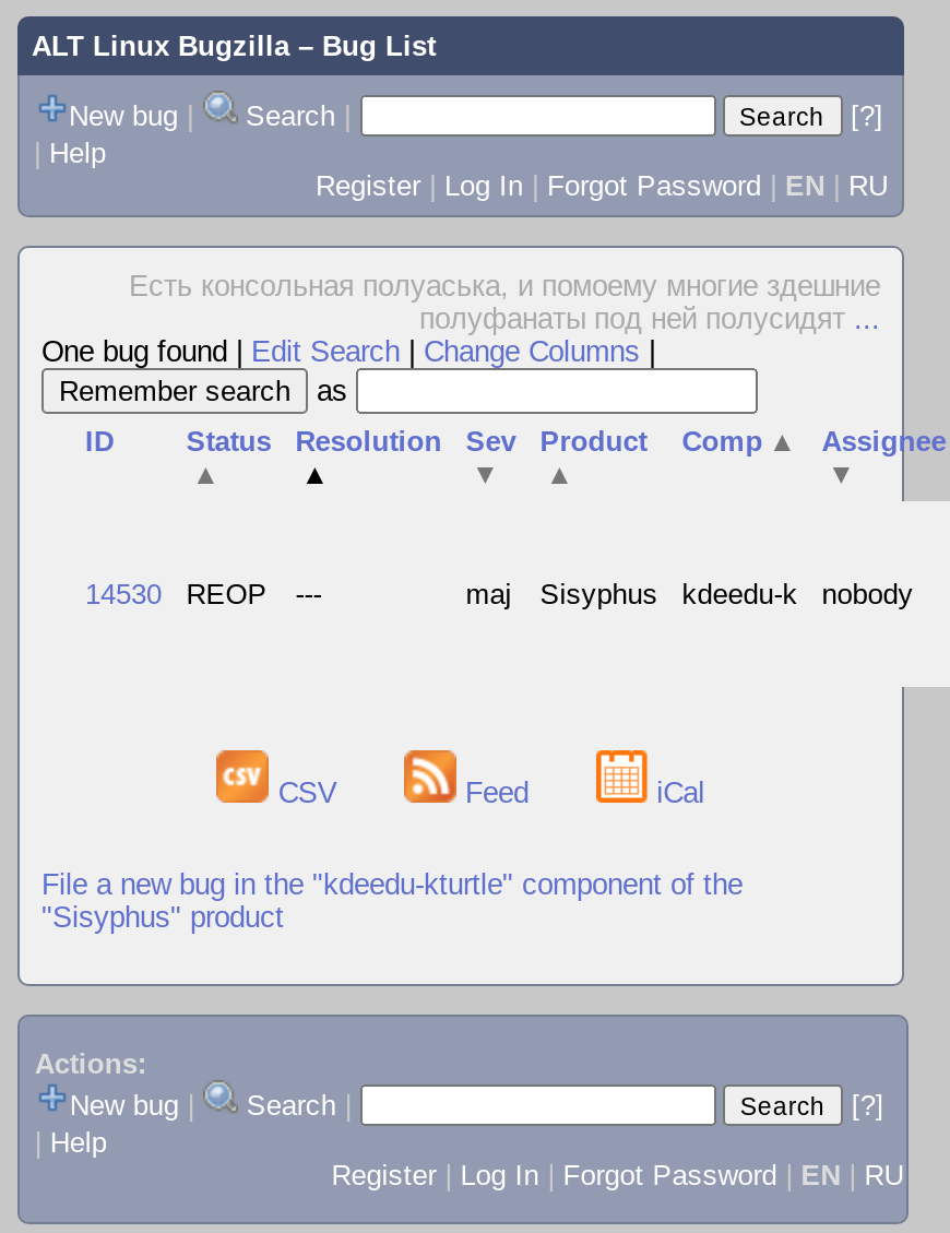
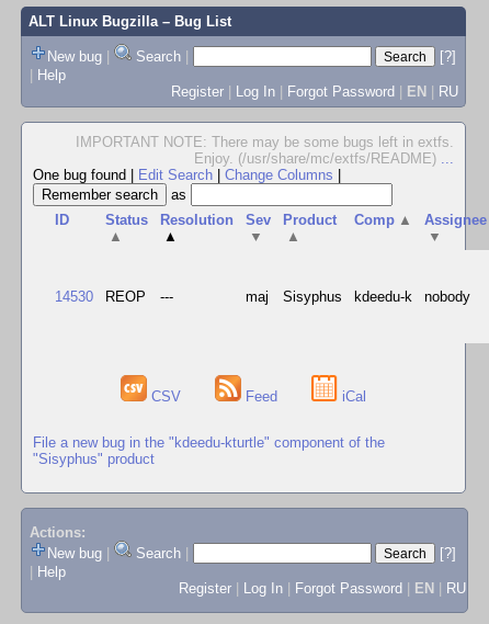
[129,270,880,335] Есть консольная полуаська, и помоему многие здешние | полуфанаты под ней полусидят... -> [76,134,454,167] IMPORTANT NOTE: There may be some bugs left in extfs. | Enjoy. (/usr/share/mc/extfs/README)...

